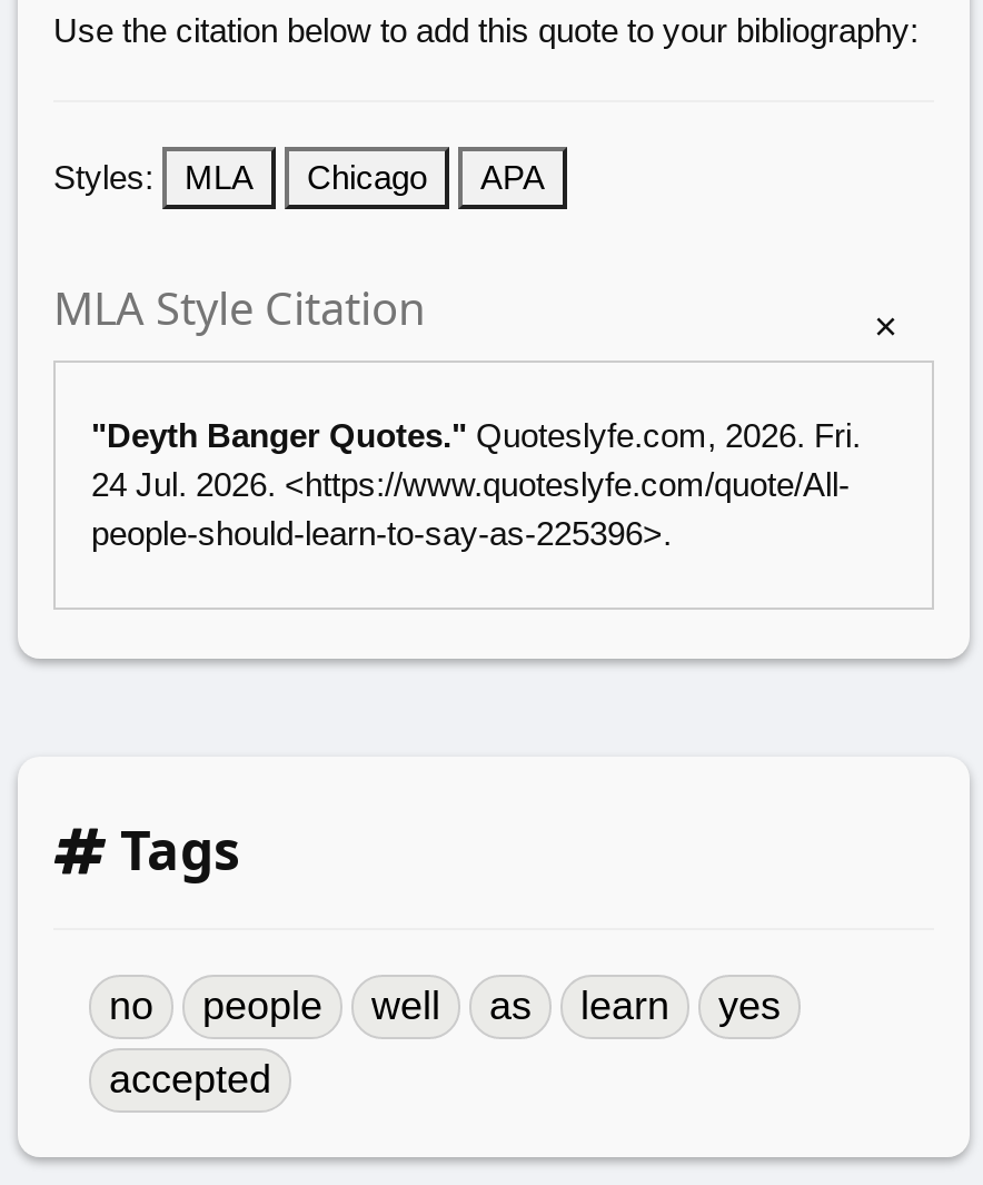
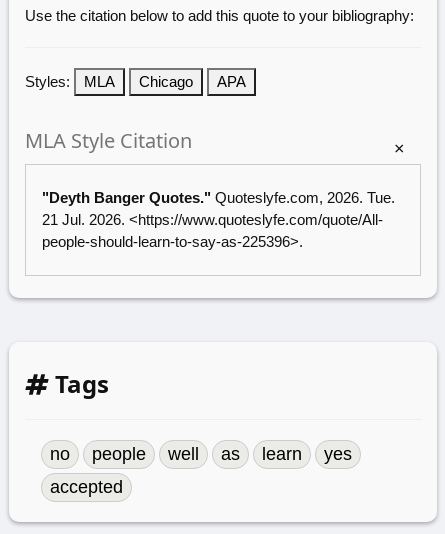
[91,416,861,454] "Deyth Banger Quotes." Quoteslyfe.com, 2026. Fri. -> [42,189,395,206] "Deyth Banger Quotes." Quoteslyfe.com, 2026. Tue.
[91,465,850,502] 24 Jul. 2026. <https://www.quoteslyfe.com/quote/All- -> [42,211,383,228] 21 Jul. 2026. <https://www.quoteslyfe.com/quote/All-

